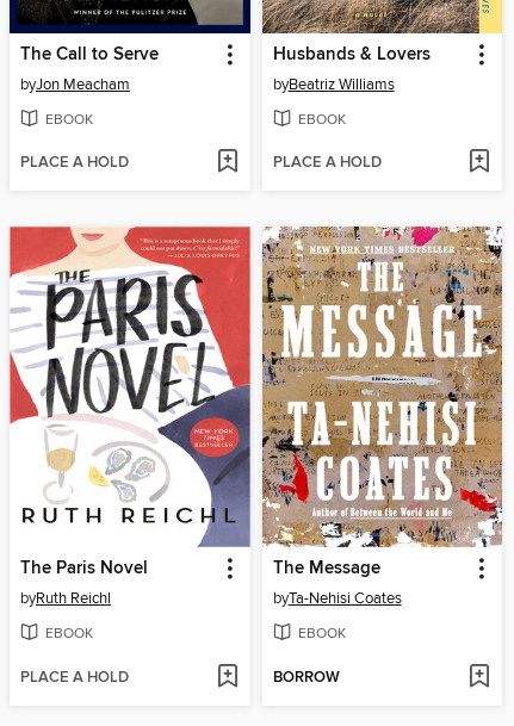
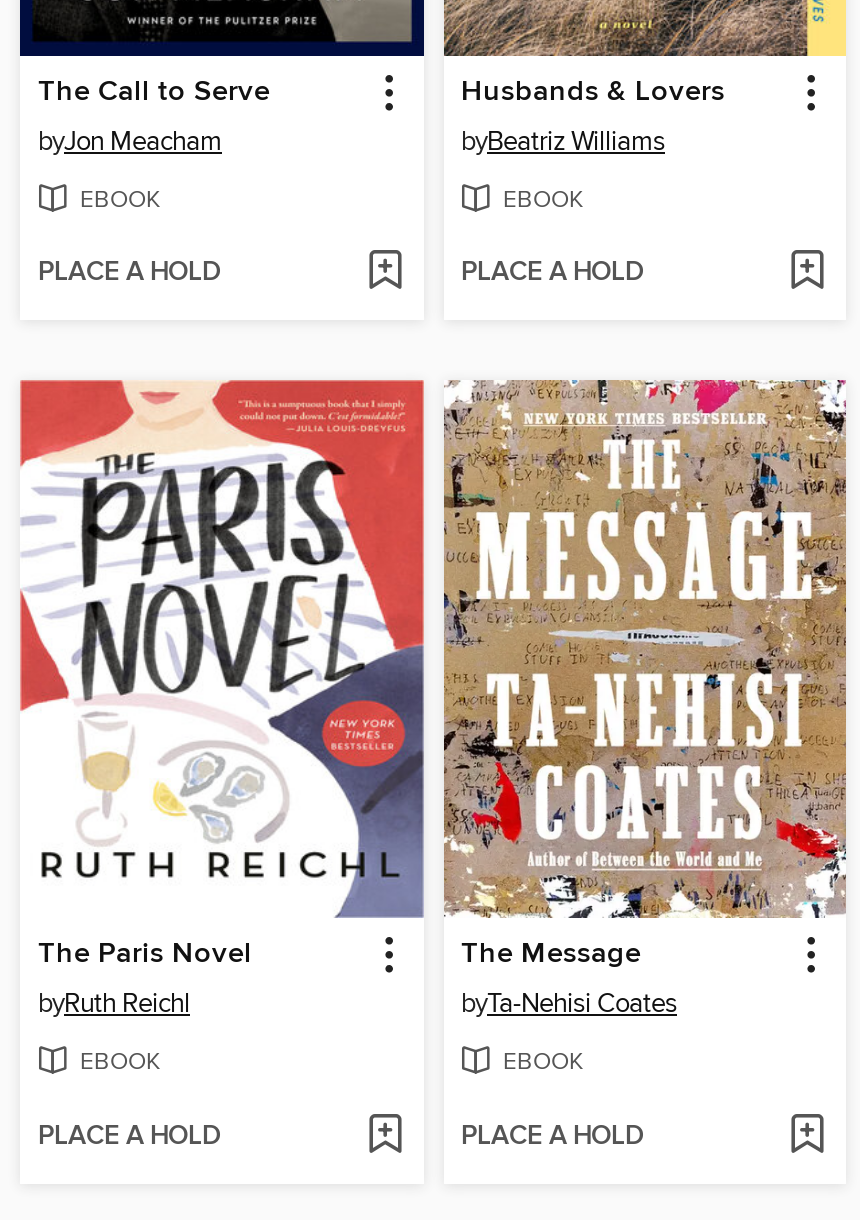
[273,667,339,687] BORROW -> [461,1119,643,1153] PLACE A HOLD

